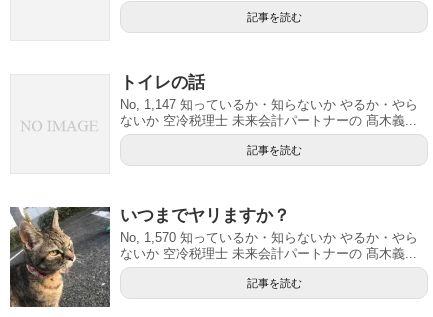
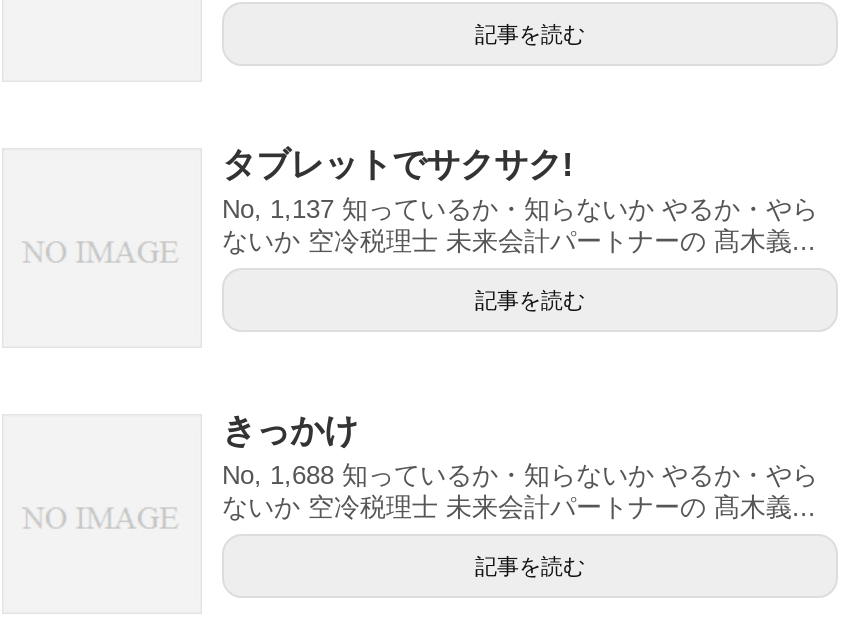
[120,73,418,112] トイレの話 | No, 1,147 知っているか・知らないか やるか・やら -> [222,146,818,224] タブレットでサクサク! | No, 1,137 知っているか・知らないか やるか・やら
[9,206,111,308] [image] -> none
[120,206,418,245] いつまでヤリますか？ | No, 1,570 知っているか・知らないか やるか・やら -> [222,412,818,490] きっかけ | No, 1,688 知っているか・知らないか やるか・やら

